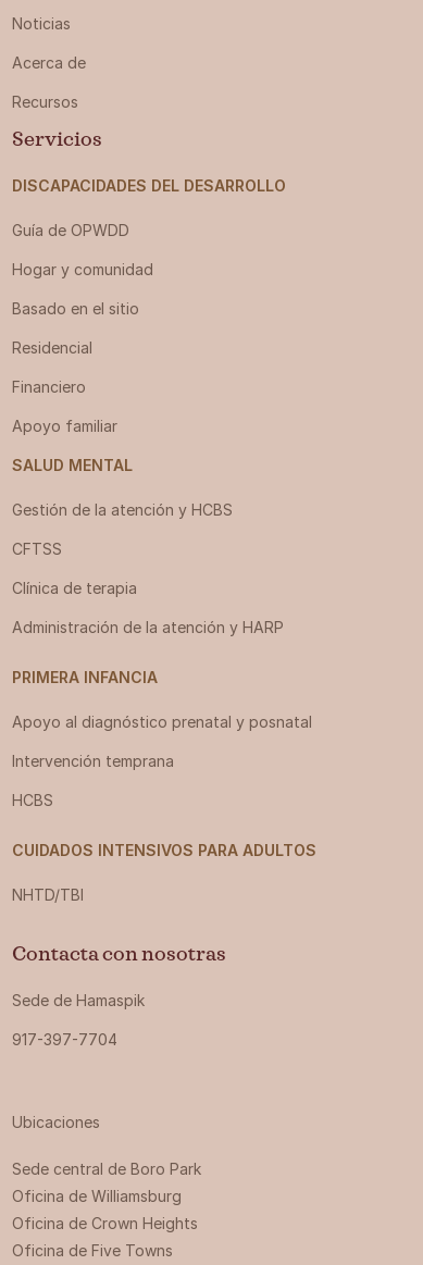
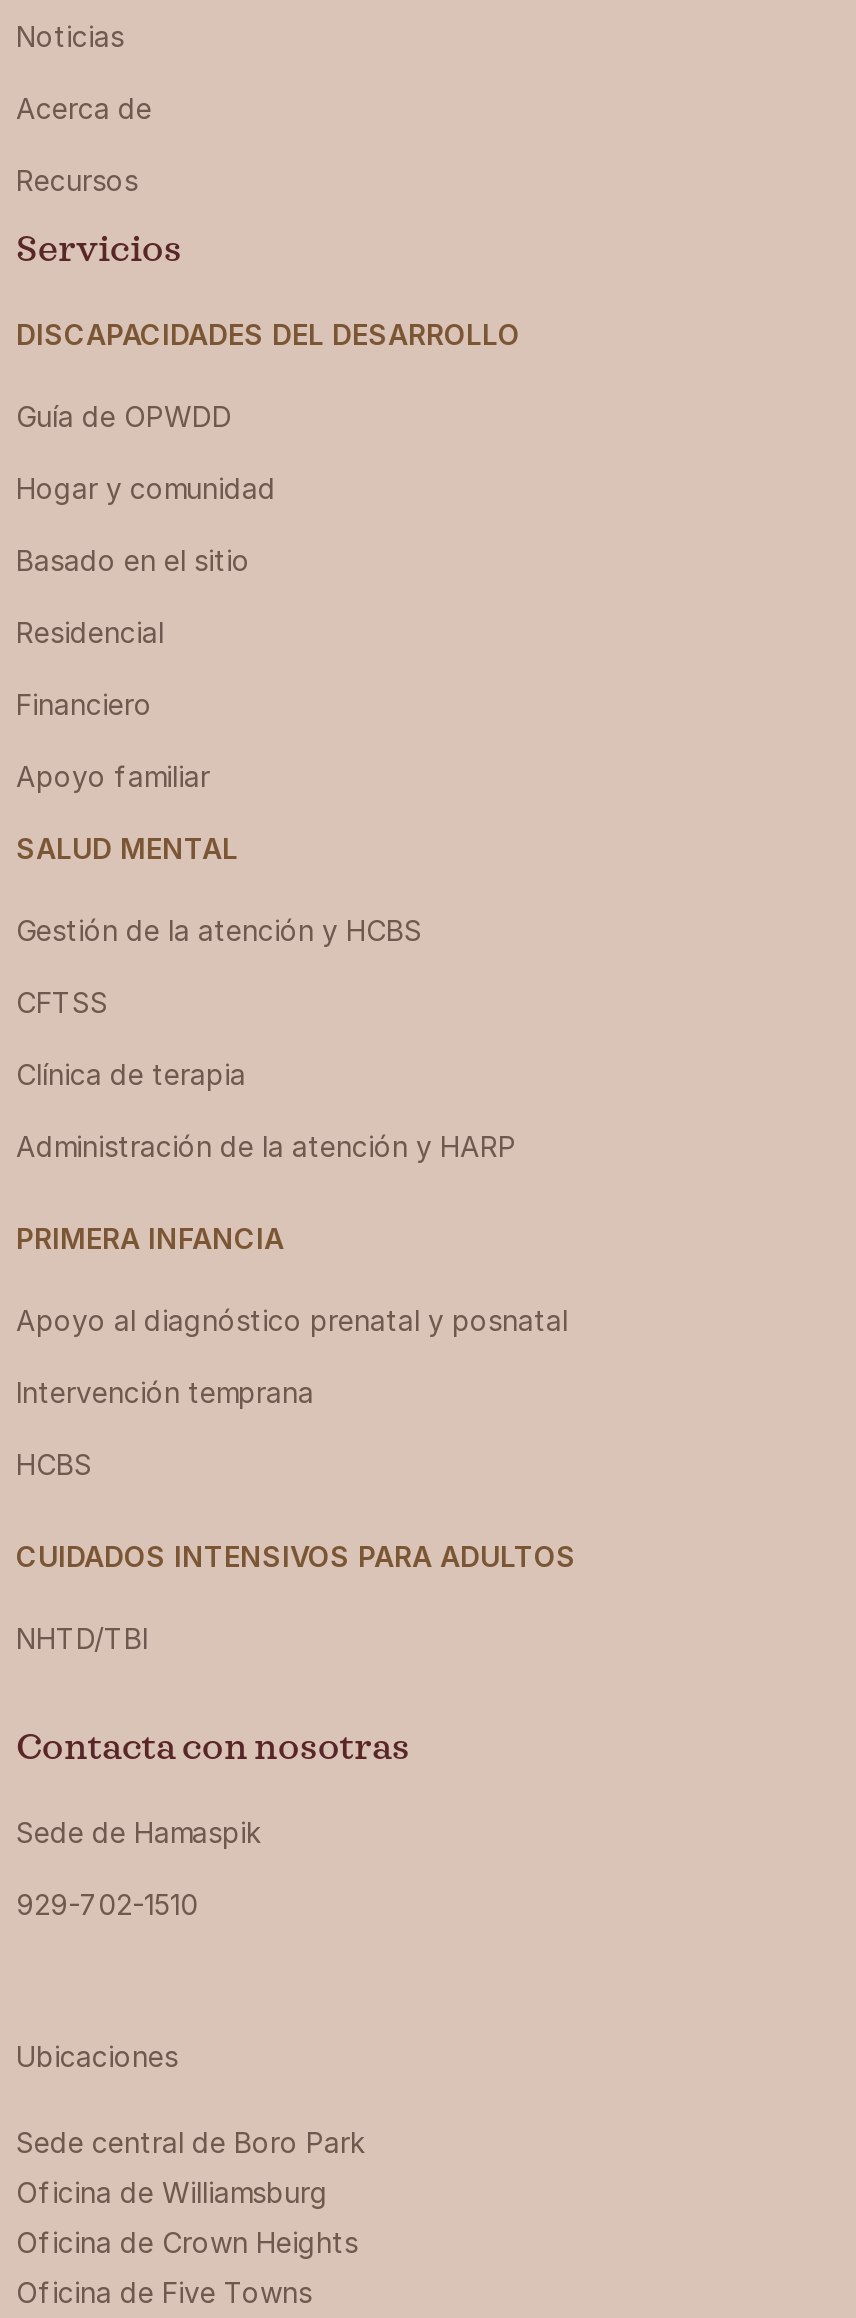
[12,1030,117,1049] 917-397-7704 -> [16,1887,198,1921] 929-702-1510

